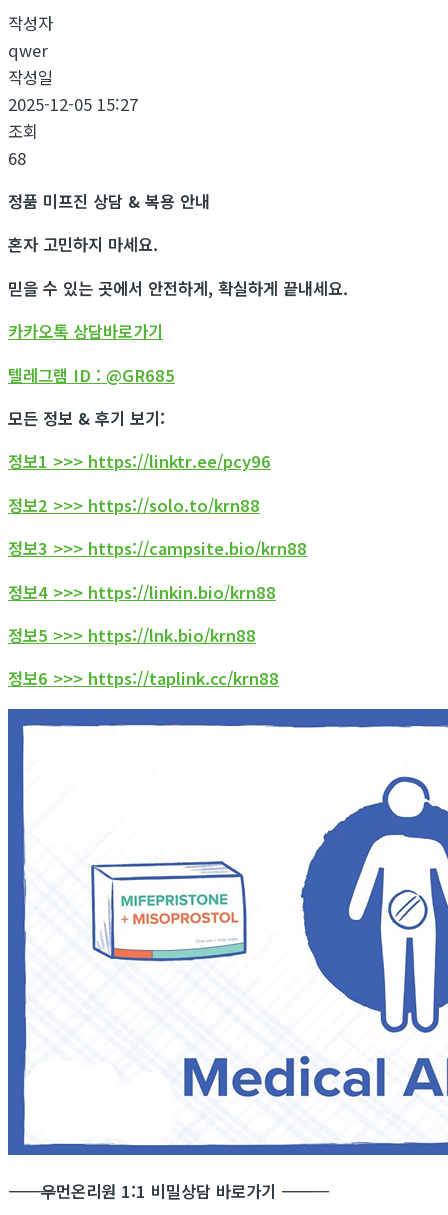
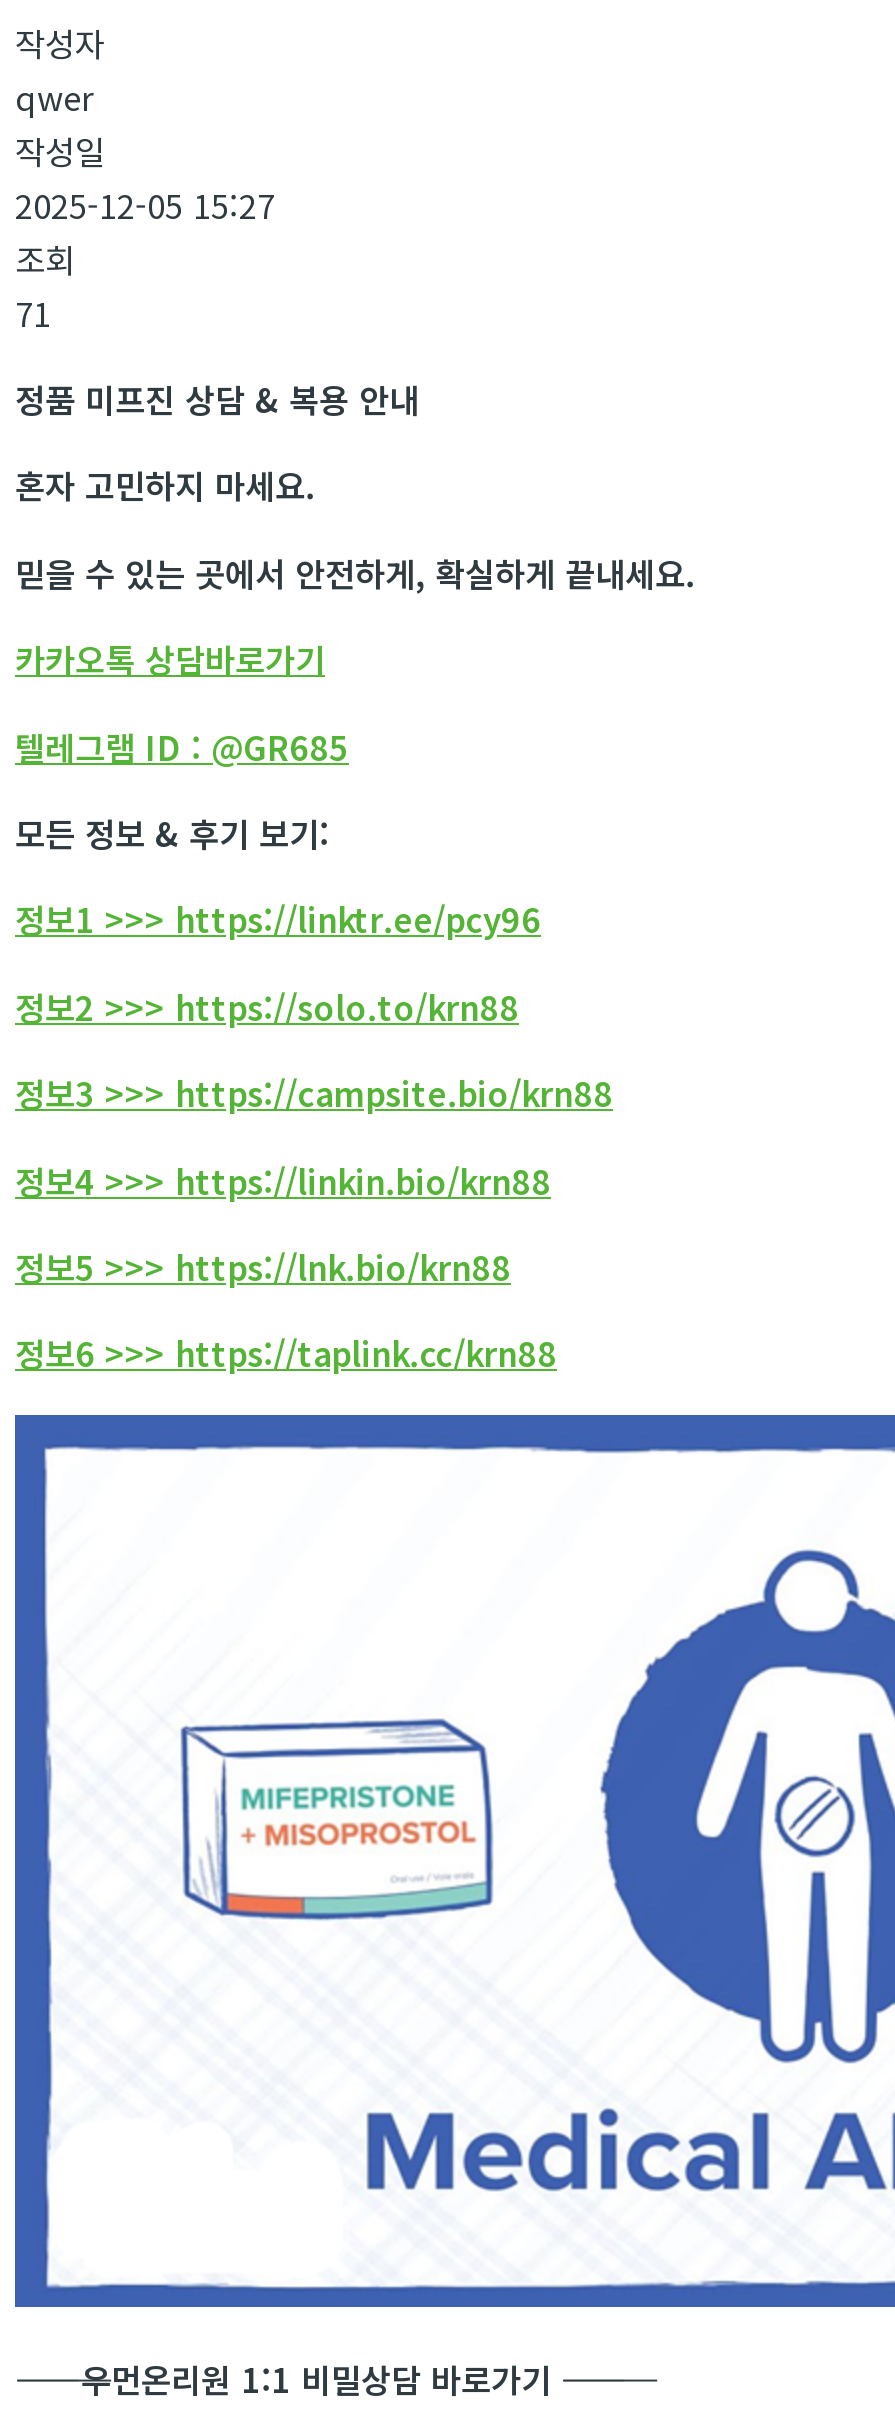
[8,145,26,169] 68 -> [15,288,51,336] 71

